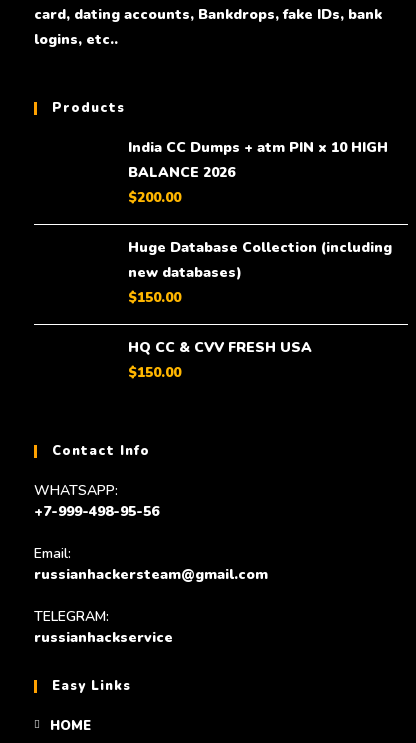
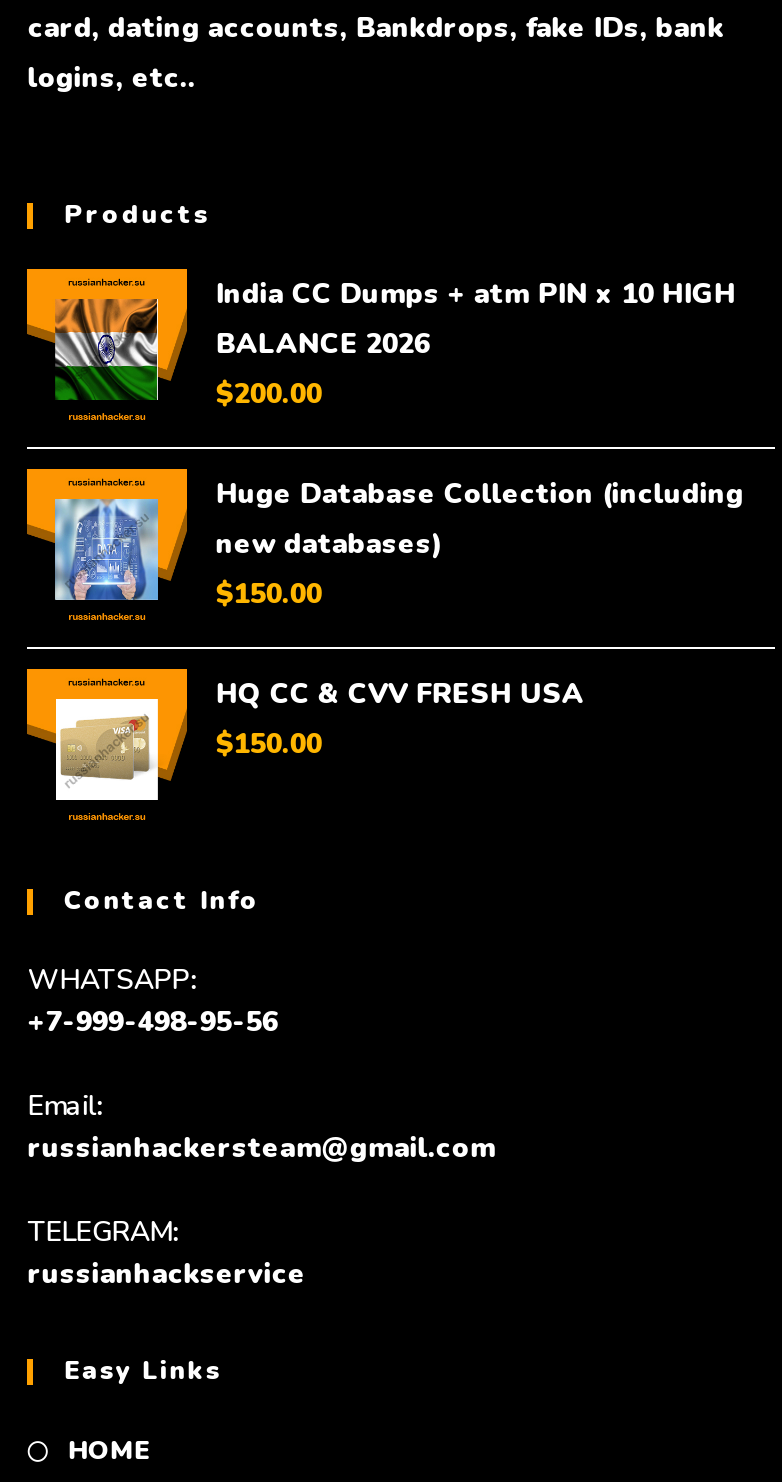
none -> [25,266,189,422] [image]
none -> [25,466,189,622] [image]
none -> [25,666,189,822] [image]

